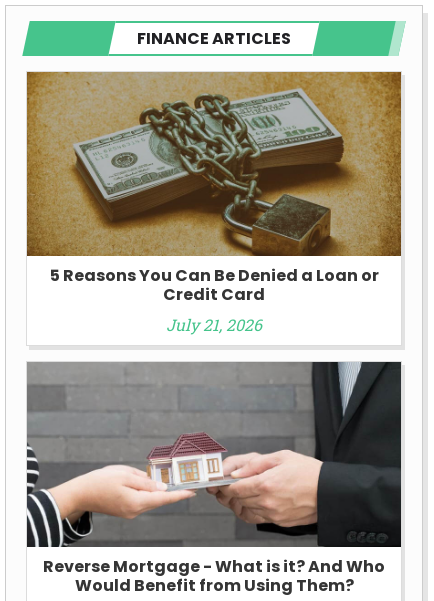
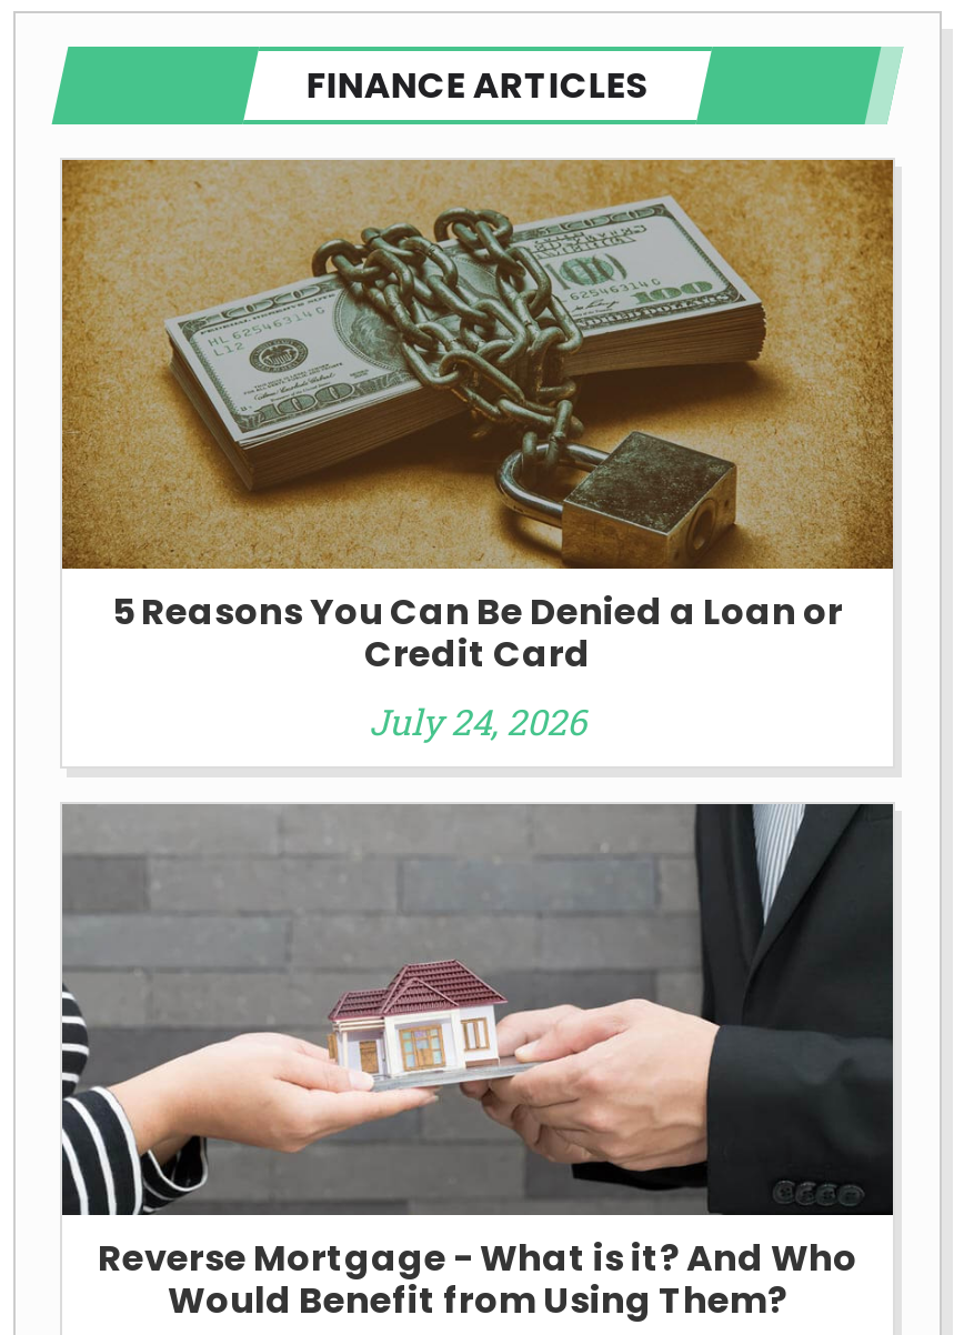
[166,314,262,335] July 21, 2026 -> [369,698,586,745] July 24, 2026

